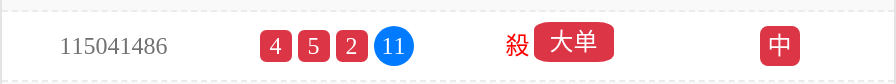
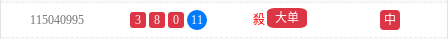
[60,32,168,60] 115041486 -> [30,13,84,27] 115040995
[270,32,282,60] 4 -> [135,13,141,27] 3
[308,32,320,60] 5 -> [154,13,160,27] 8
[346,32,358,60] 2 -> [173,13,179,27] 0

